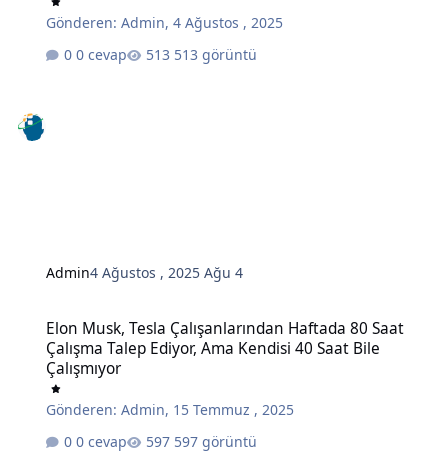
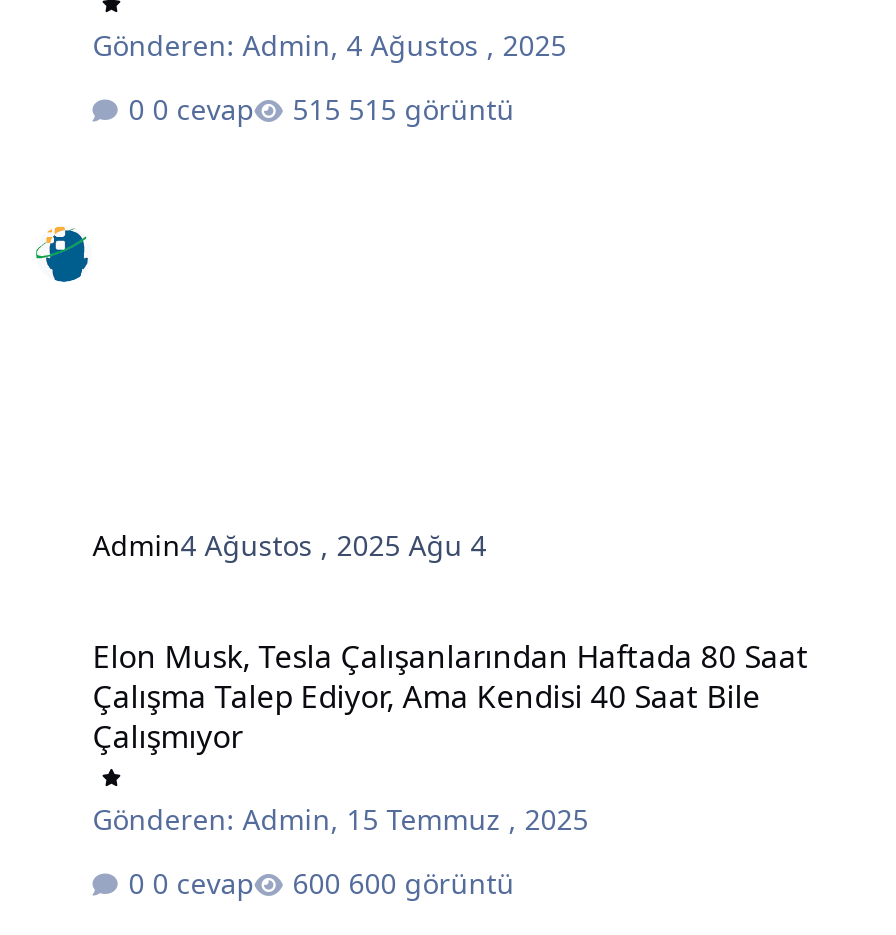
[174,45,257,64] 513 görüntü -> [348,89,514,127] 515 görüntü
[174,432,257,451] 597 görüntü -> [348,863,514,901] 600 görüntü

